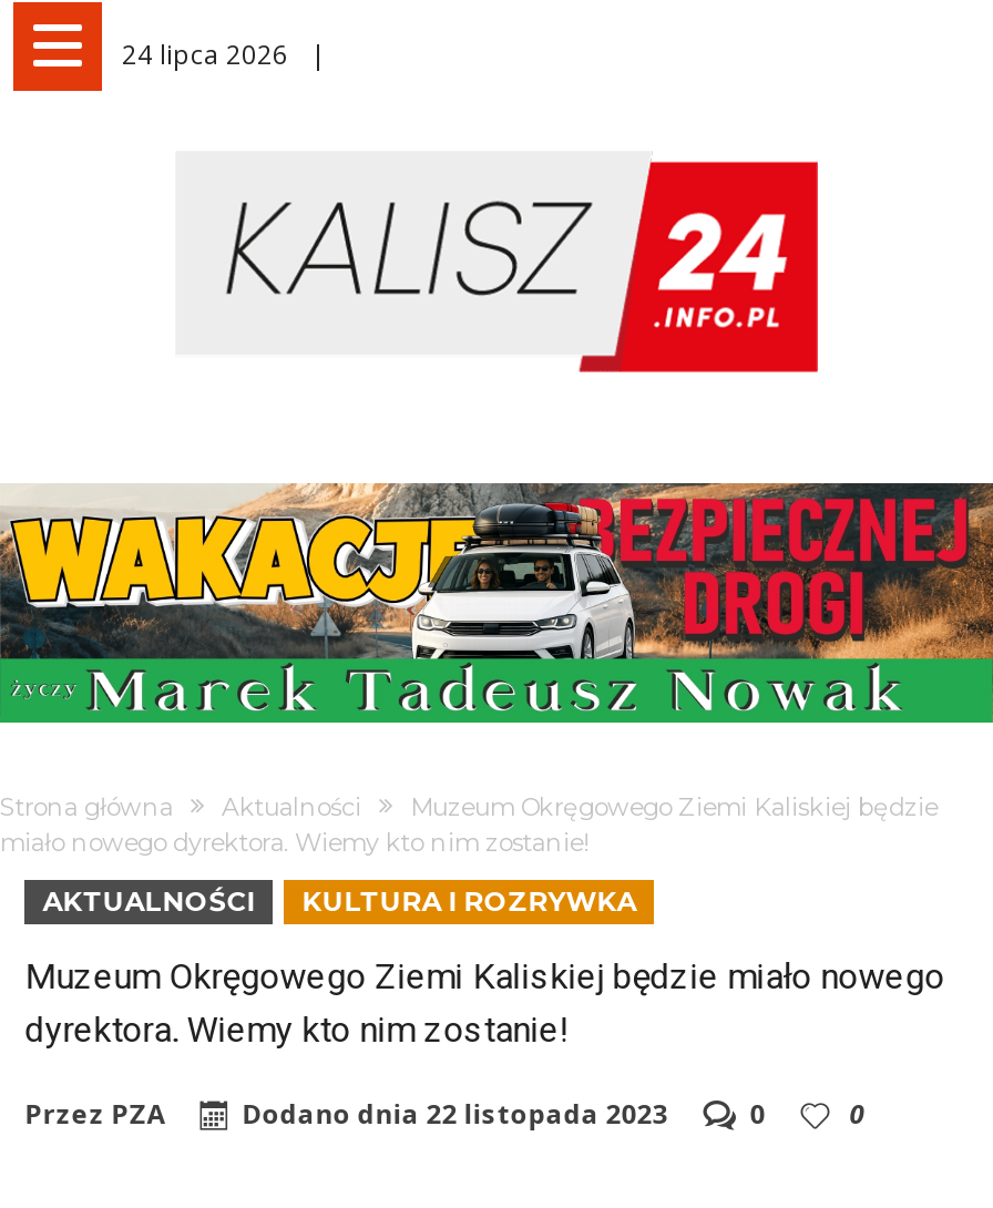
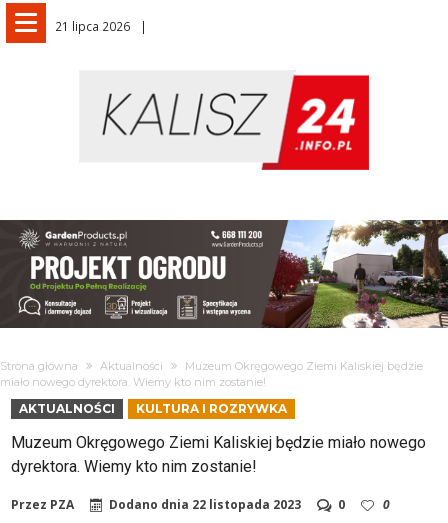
[122,35,288,71] 24 lipca 2026 -> [55,18,130,34] 21 lipca 2026
[7,481,986,725] [image] -> [3,219,445,329] [image]

